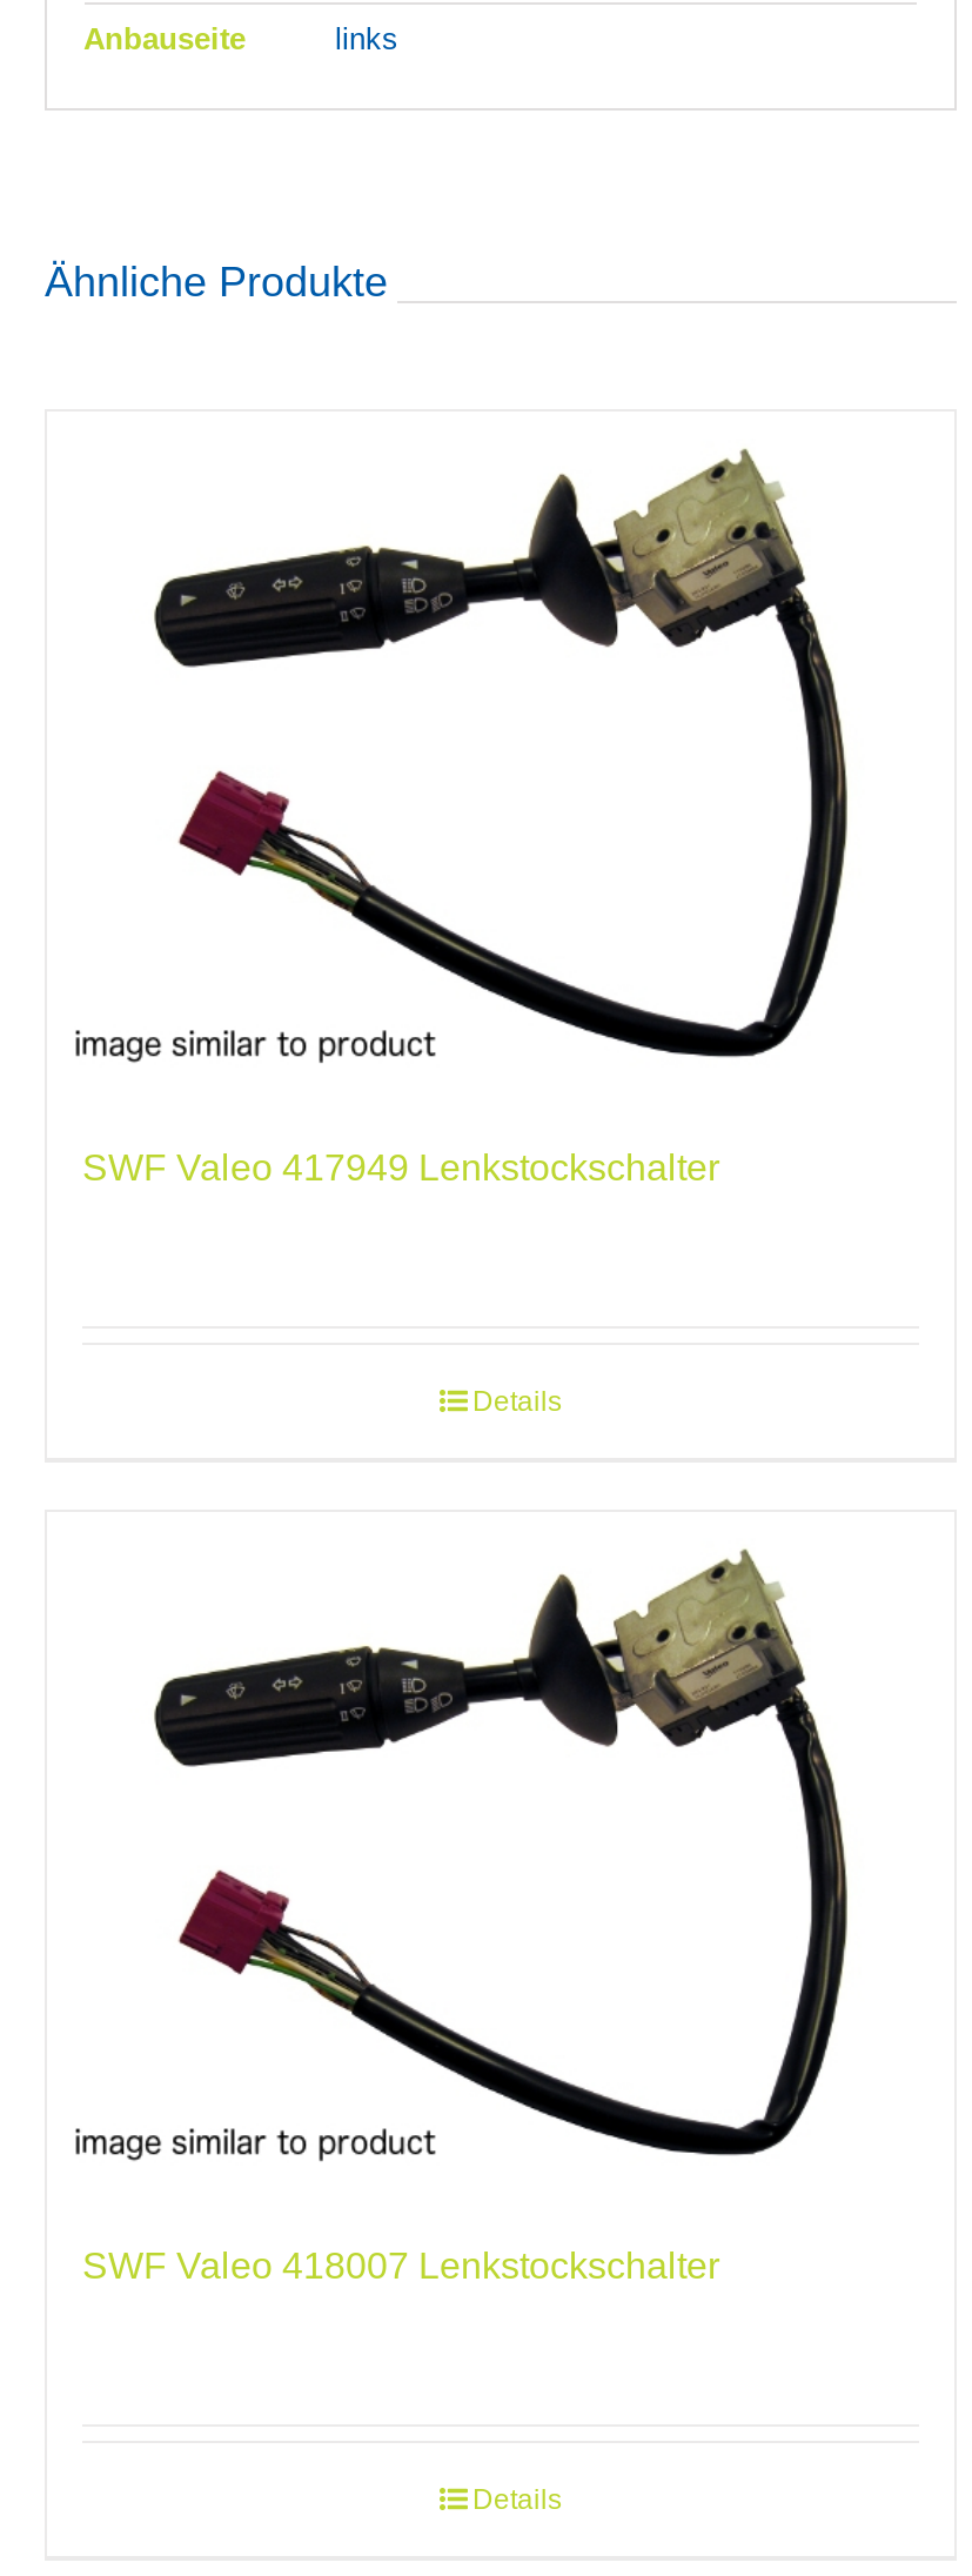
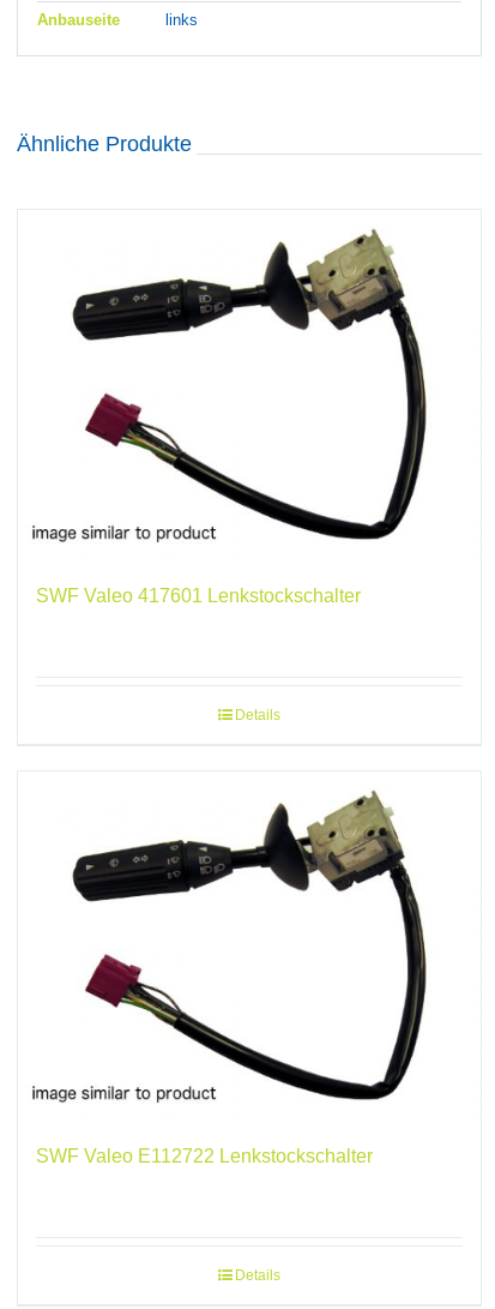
[82,1147,719,1187] SWF Valeo 417949 Lenkstockschalter -> [36,585,361,605] SWF Valeo 417601 Lenkstockschalter
[82,2247,719,2287] SWF Valeo 418007 Lenkstockschalter -> [36,1146,373,1166] SWF Valeo E112722 Lenkstockschalter

